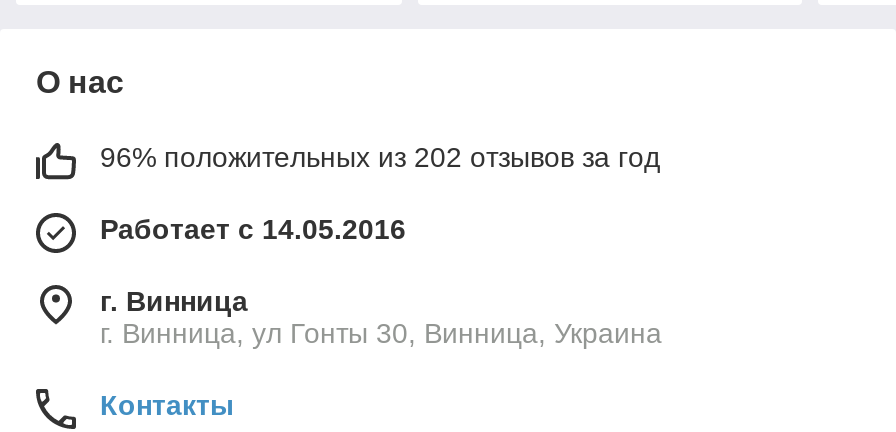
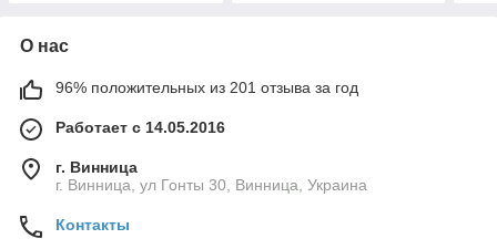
[100,142,660,174] 96% положительных из 202 отзывов за год -> [55,79,358,97] 96% положительных из 201 отзыва за год

